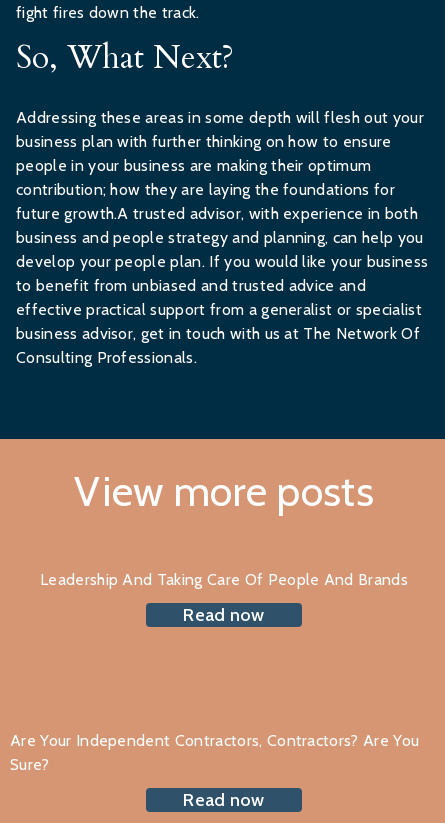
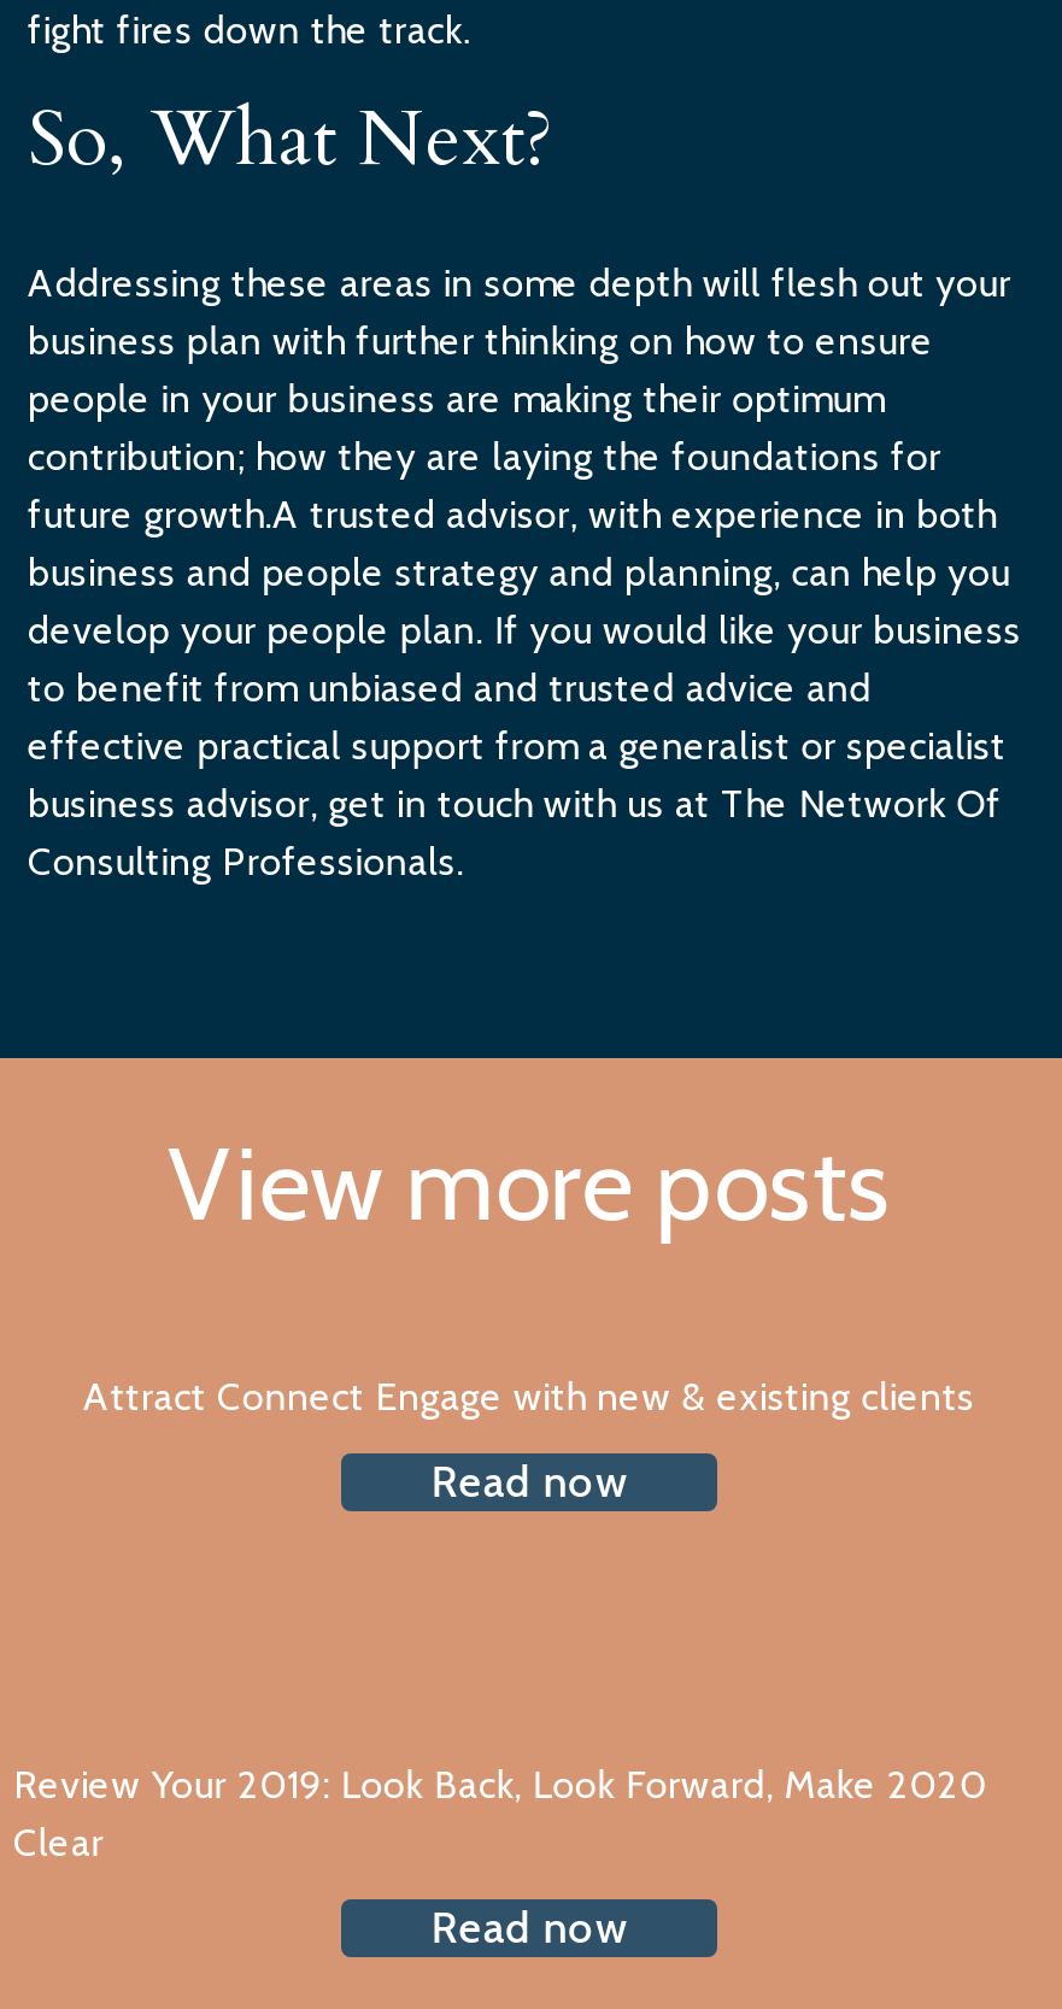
[40,570,408,589] Leadership And Taking Care Of People And Brands -> [83,1374,975,1420] Attract Connect Engage with new & existing clients
[10,731,419,774] Are Your Independent Contractors, Contractors? Are You | Sure? -> [13,1762,986,1866] Review Your 2019: Look Back, Look Forward, Make 2020 | Clear

